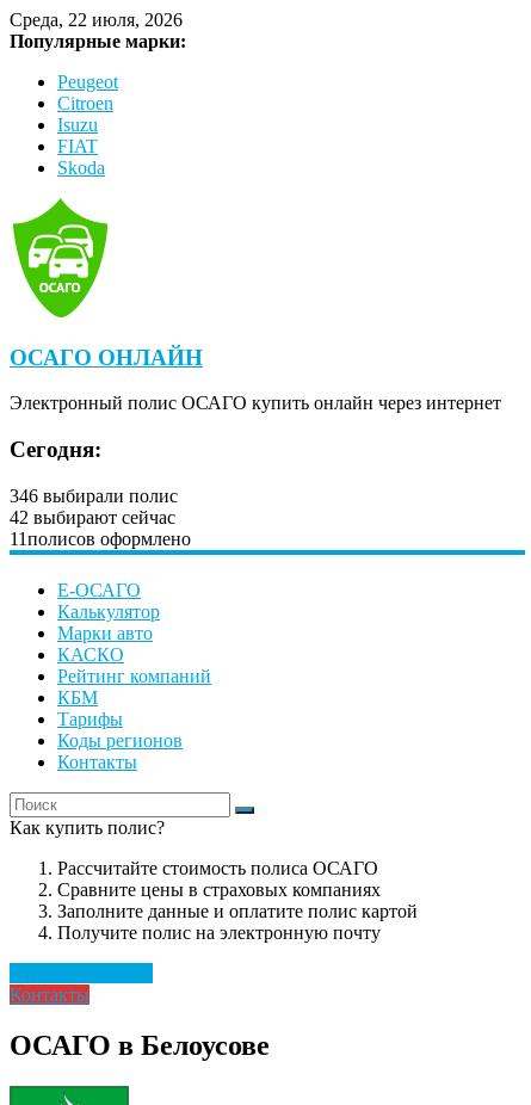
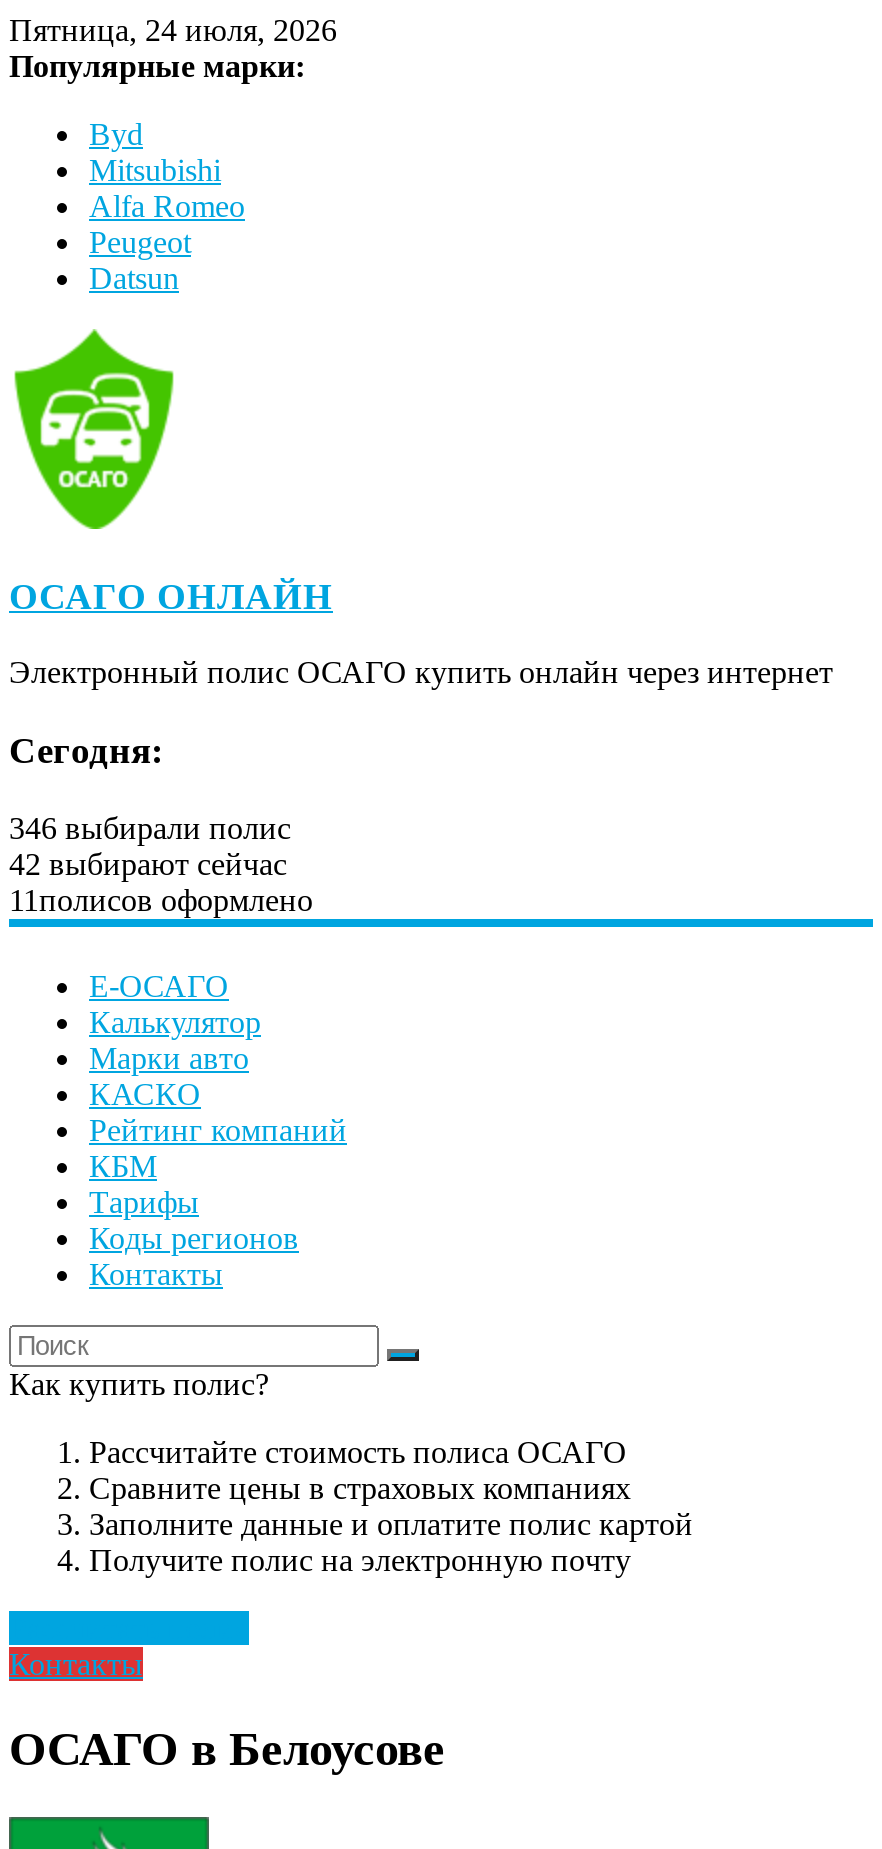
[10,10,183,30] Среда, 22 июля, 2026 -> [9,13,337,47] Пятница, 24 июля, 2026
none -> [89,117,245,223] Byd | Mitsubishi | Alfa Romeo
moved [57,72,118,92] -> [89,225,191,259]: Peugeot
[57,93,113,178] Citroen | Isuzu | FIAT | Skoda -> [89,261,179,295] Datsun

